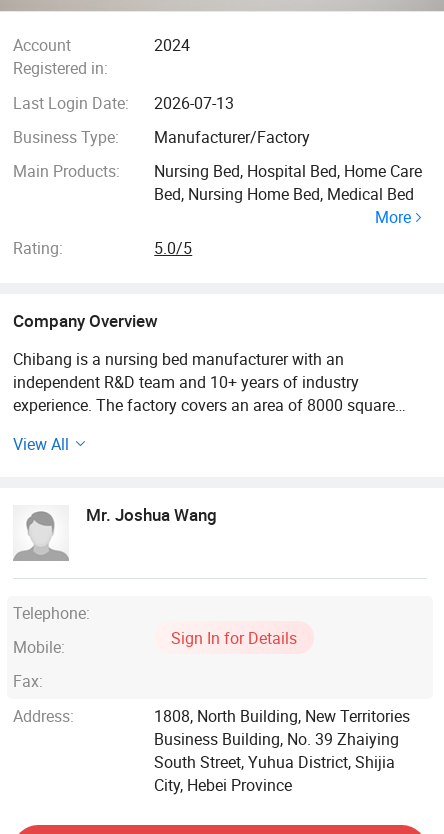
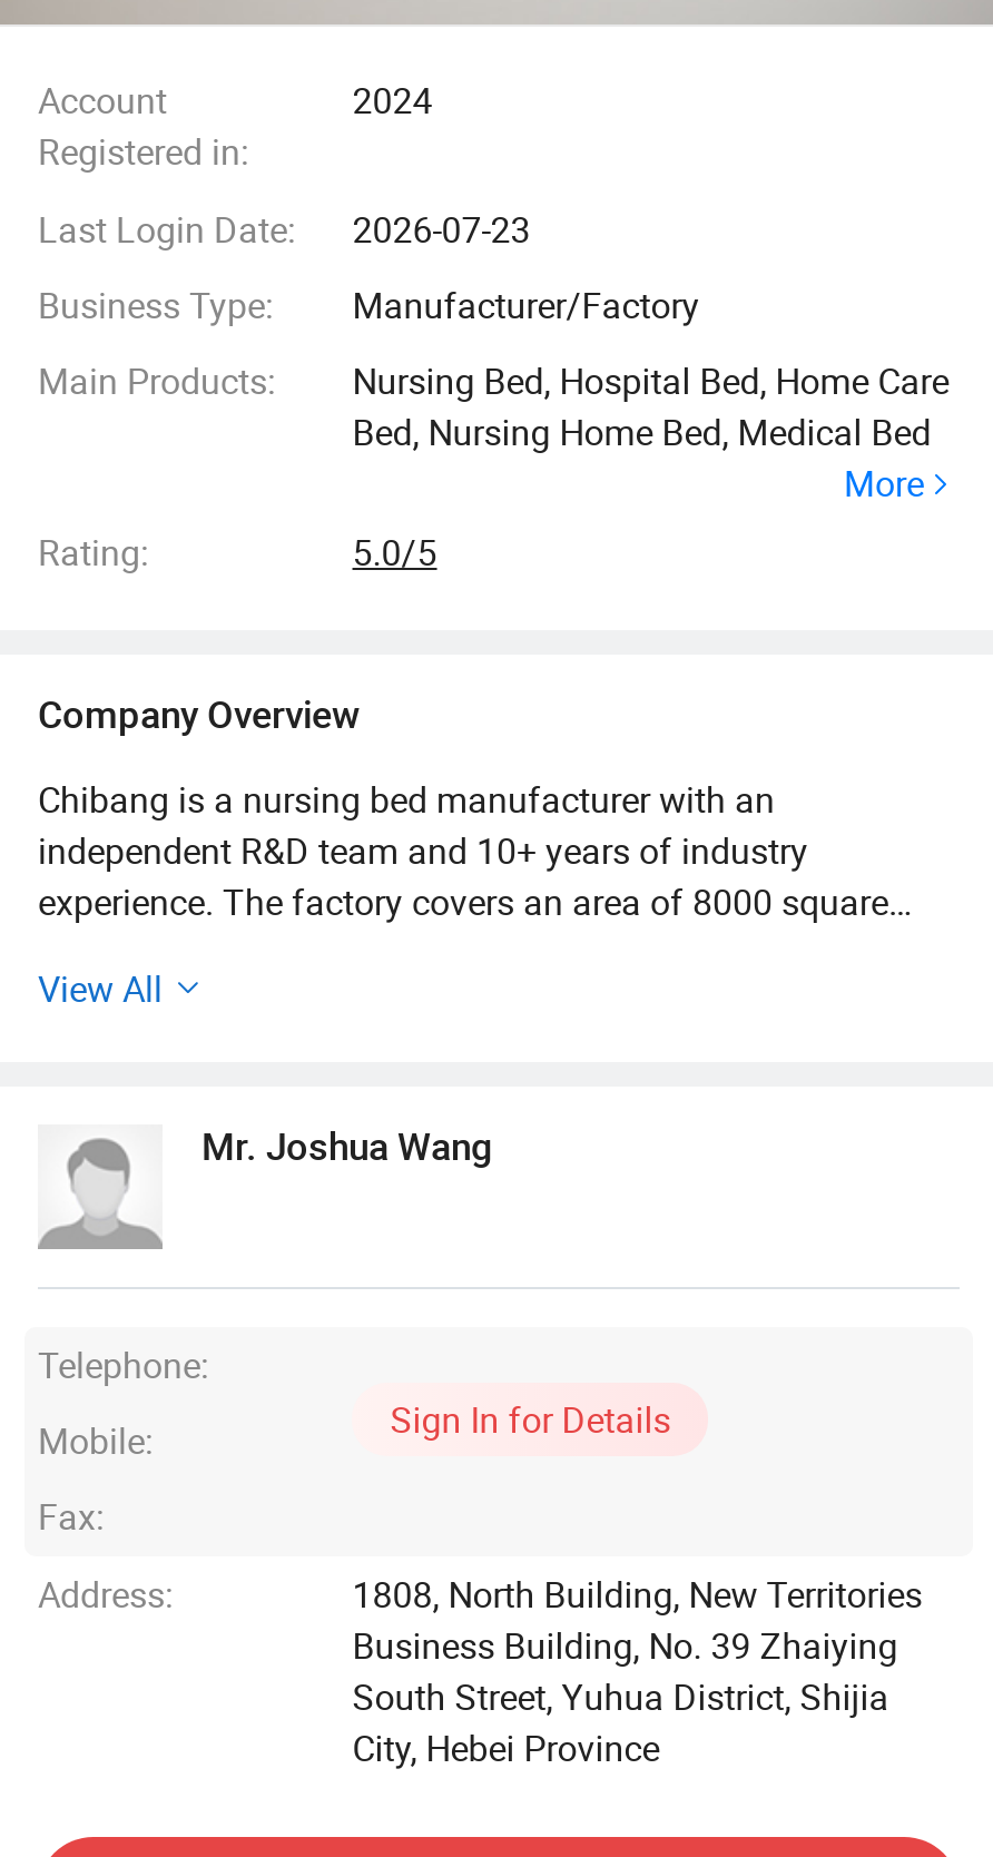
[13,92,234,114] Last Login Date: 2026-07-13 -> [38,204,531,253] Last Login Date: 2026-07-23

